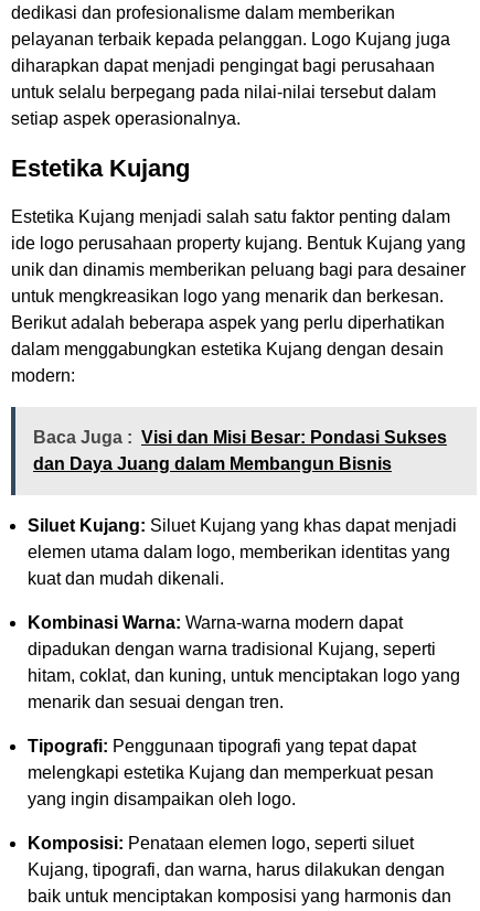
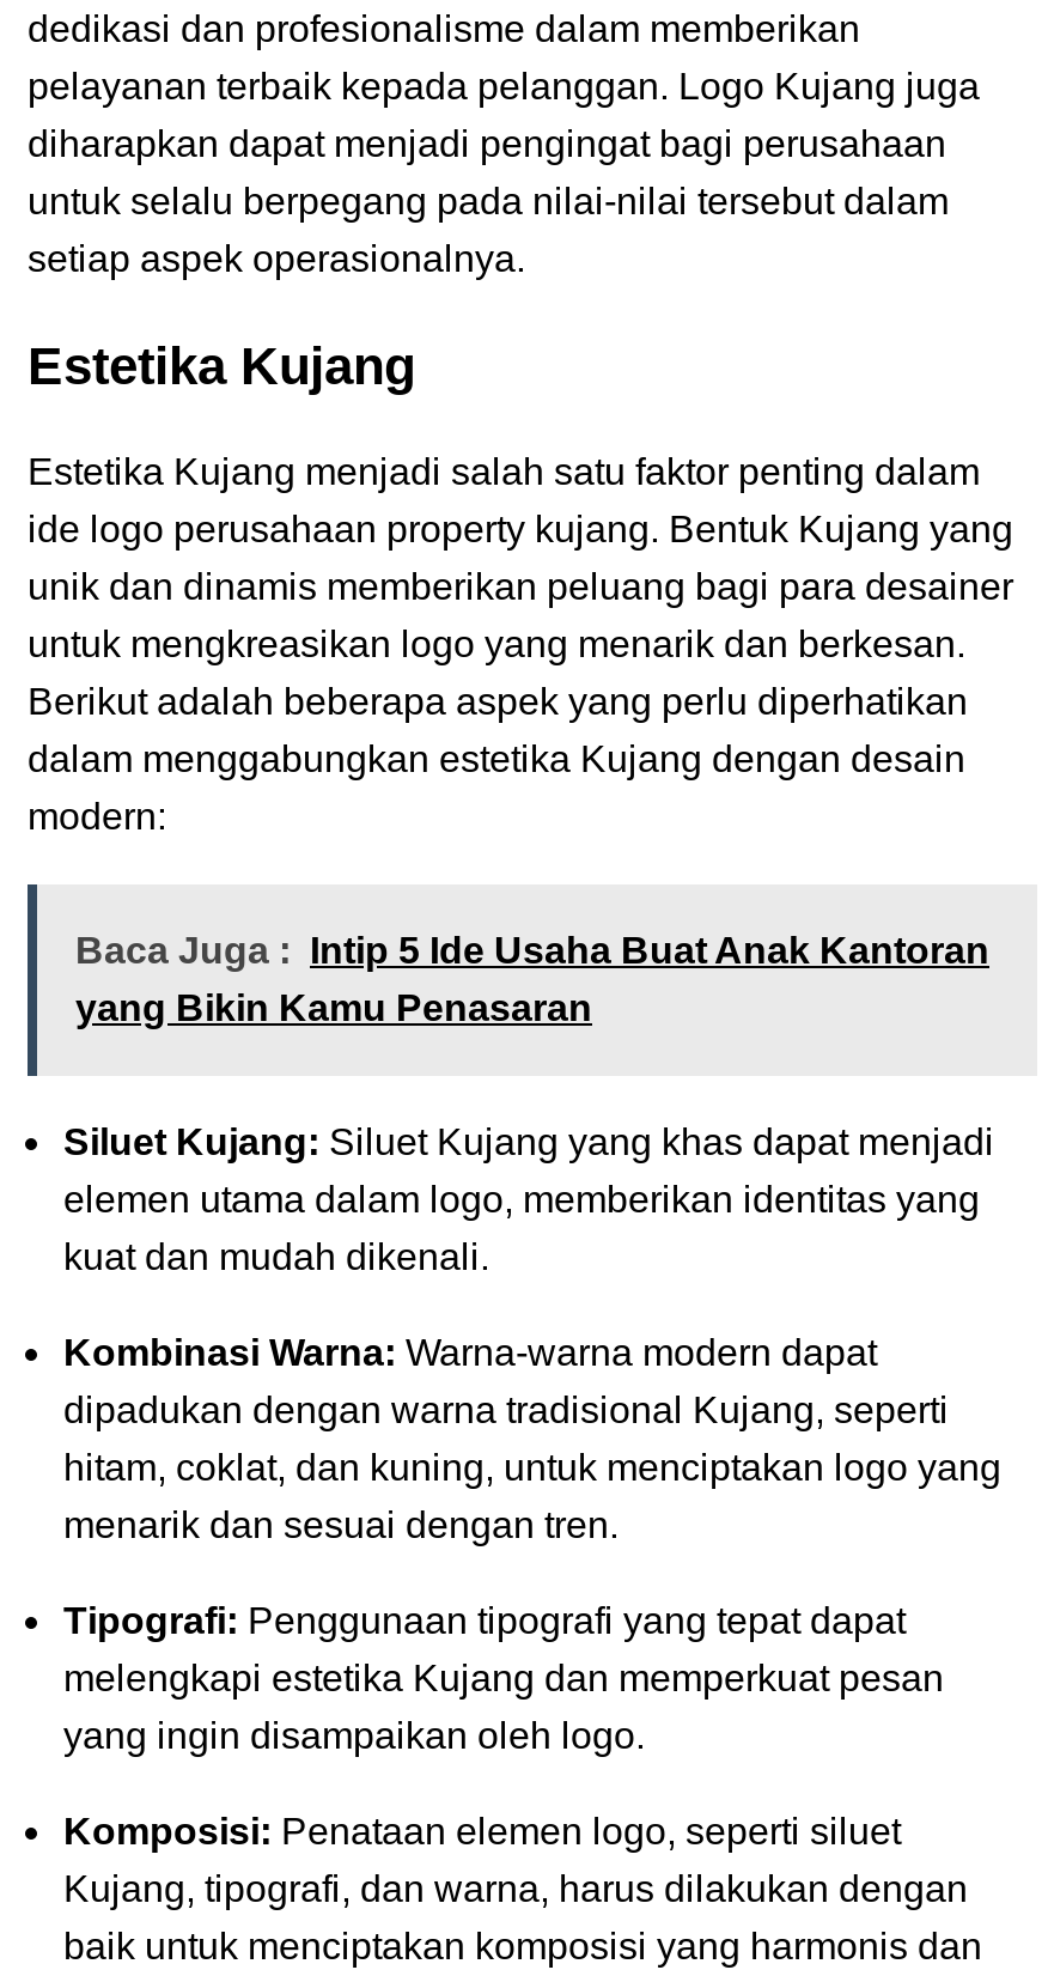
[33,428,447,474] Baca Juga : Visi dan Misi Besar: Pondasi Sukses | dan Daya Juang dalam Membangun Bisnis -> [75,930,989,1028] Baca Juga : Intip 5 Ide Usaha Buat Anak Kantoran | yang Bikin Kamu Penasaran

